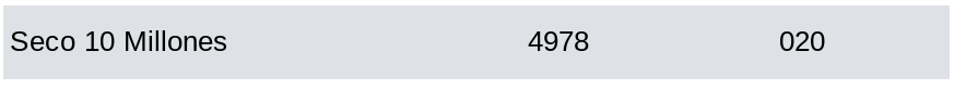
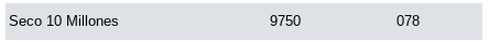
[528,25,589,57] 4978 -> [270,13,301,29] 9750
[779,25,825,57] 020 -> [396,13,420,29] 078

